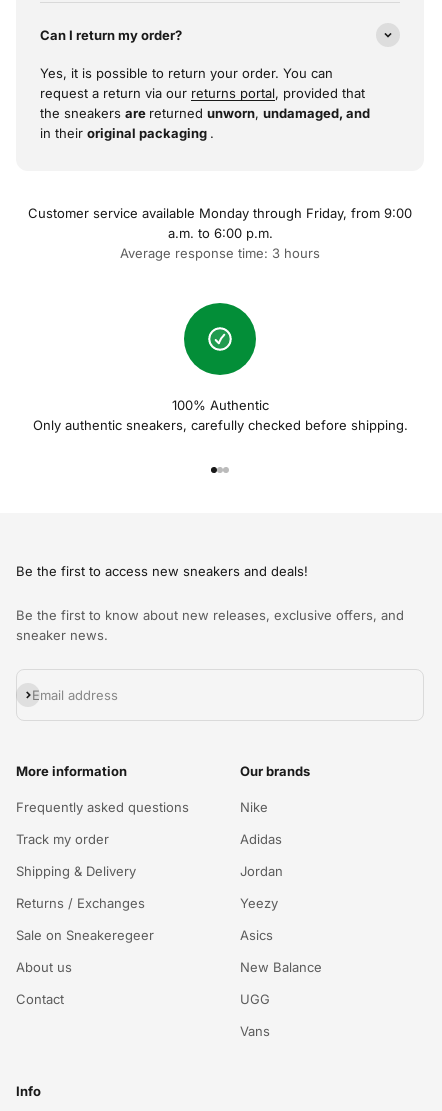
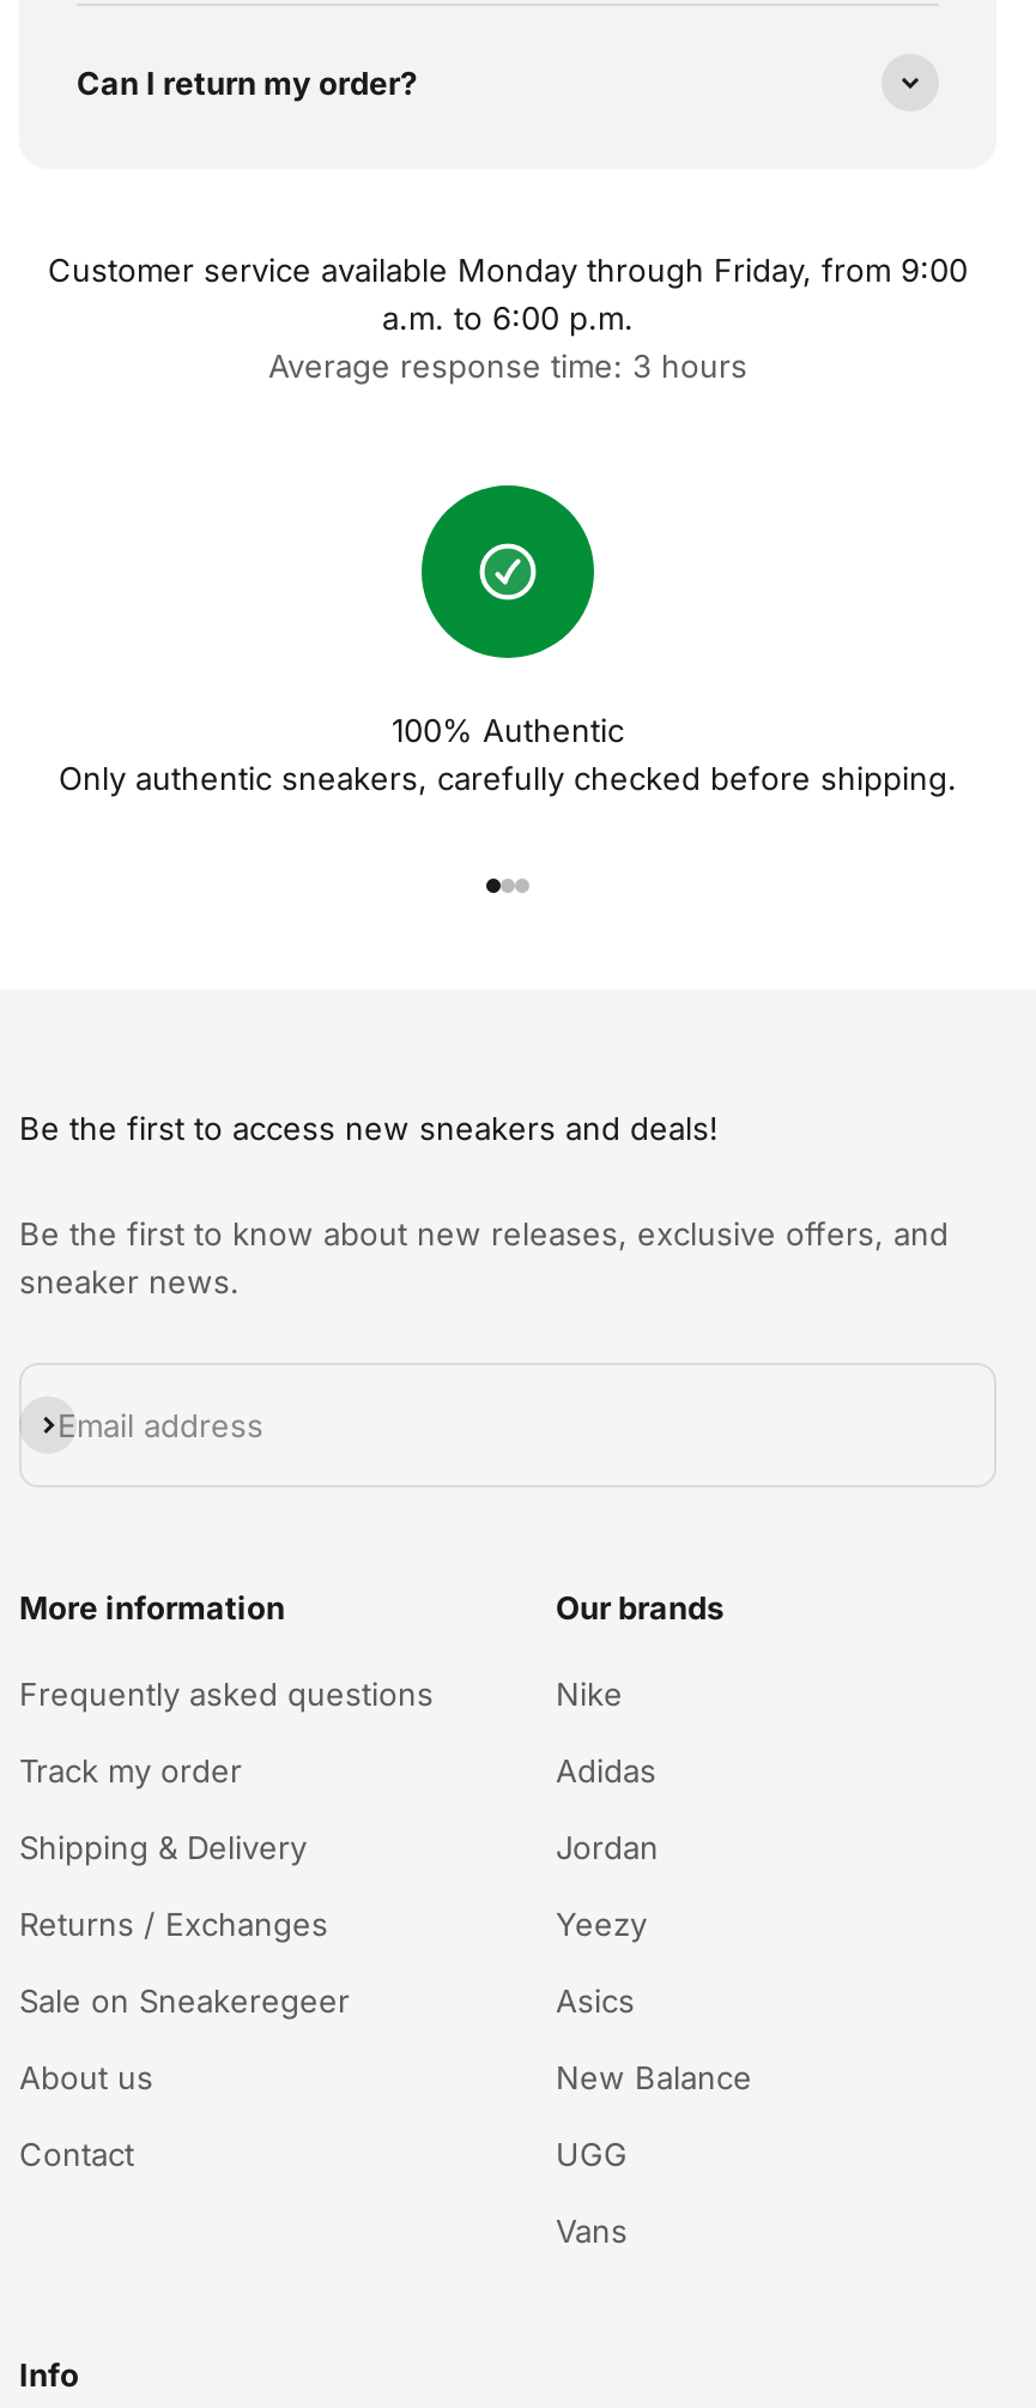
[40,65,370,141] Yes, it is possible to return your order. You can | request a return via our returns portal, provided that | the sneakers are returned unworn, undamaged, and | in their original packaging. -> none

